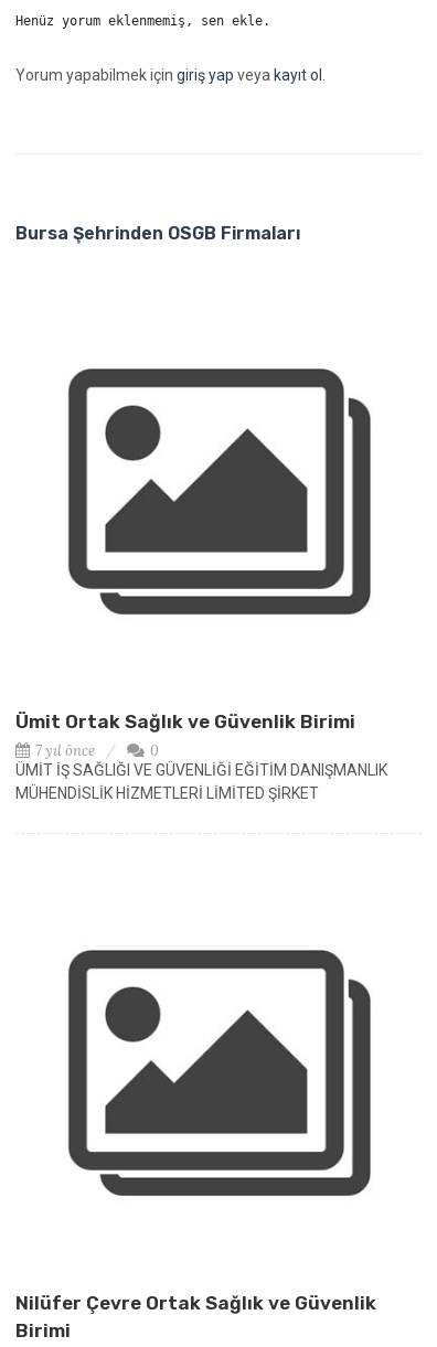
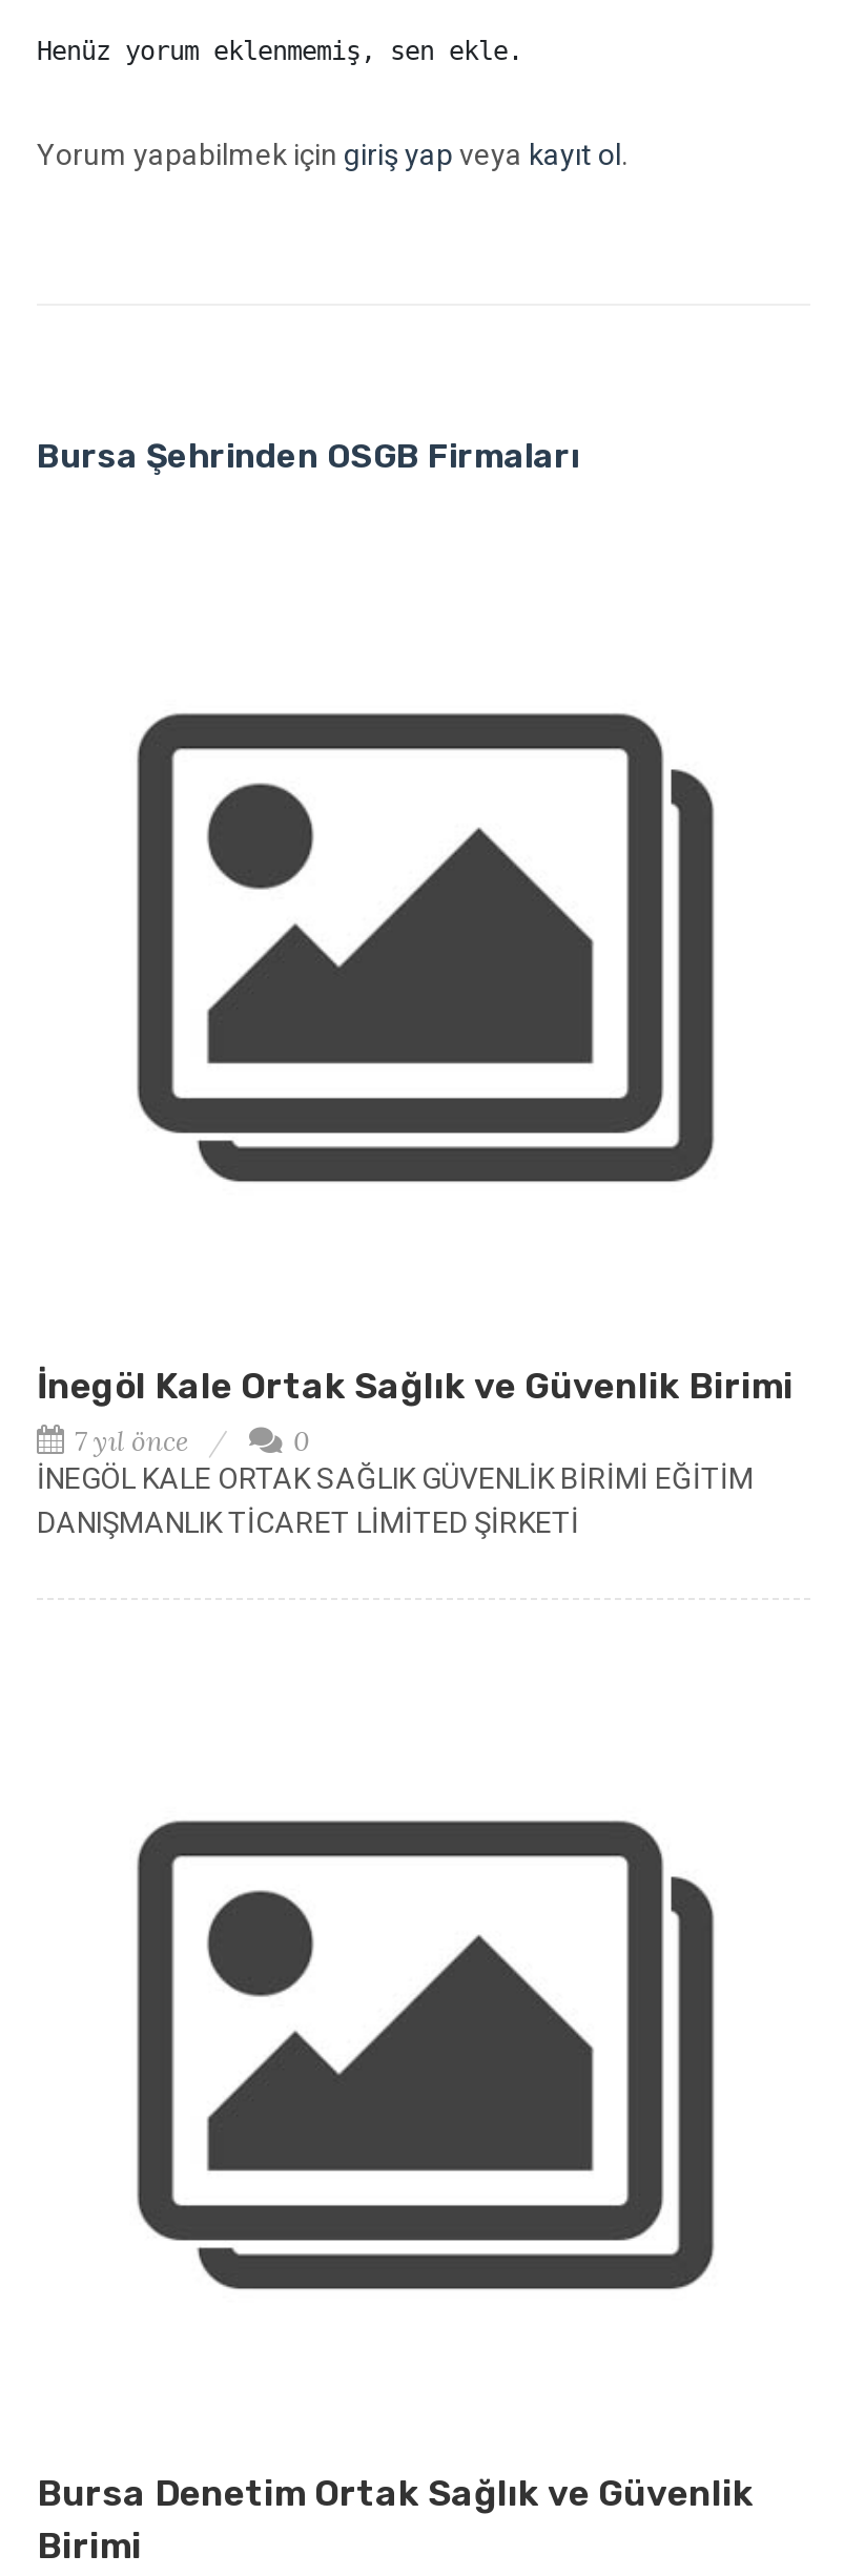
[15,710,355,732] Ümit Ortak Sağlık ve Güvenlik Birimi -> [37,1364,794,1406] İnegöl Kale Ortak Sağlık ve Güvenlik Birimi
[15,761,387,801] ÜMİT İŞ SAĞLIĞI VE GÜVENLİĞİ EĞİTİM DANIŞMANLIK | MÜHENDİSLİK HİZMETLERİ LİMİTED ŞİRKET -> [37,1460,754,1538] İNEGÖL KALE ORTAK SAĞLIK GÜVENLİK BİRİMİ EĞİTİM | DANIŞMANLIK TİCARET LİMİTED ŞİRKETİ
[15,1291,376,1313] Nilüfer Çevre Ortak Sağlık ve Güvenlik -> [37,2471,754,2513] Bursa Denetim Ortak Sağlık ve Güvenlik

